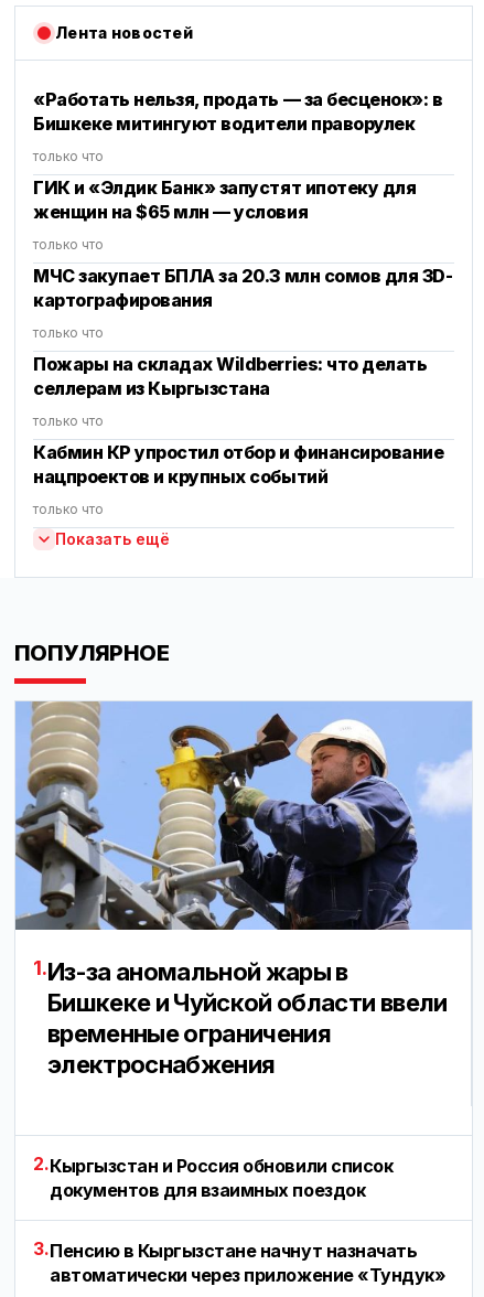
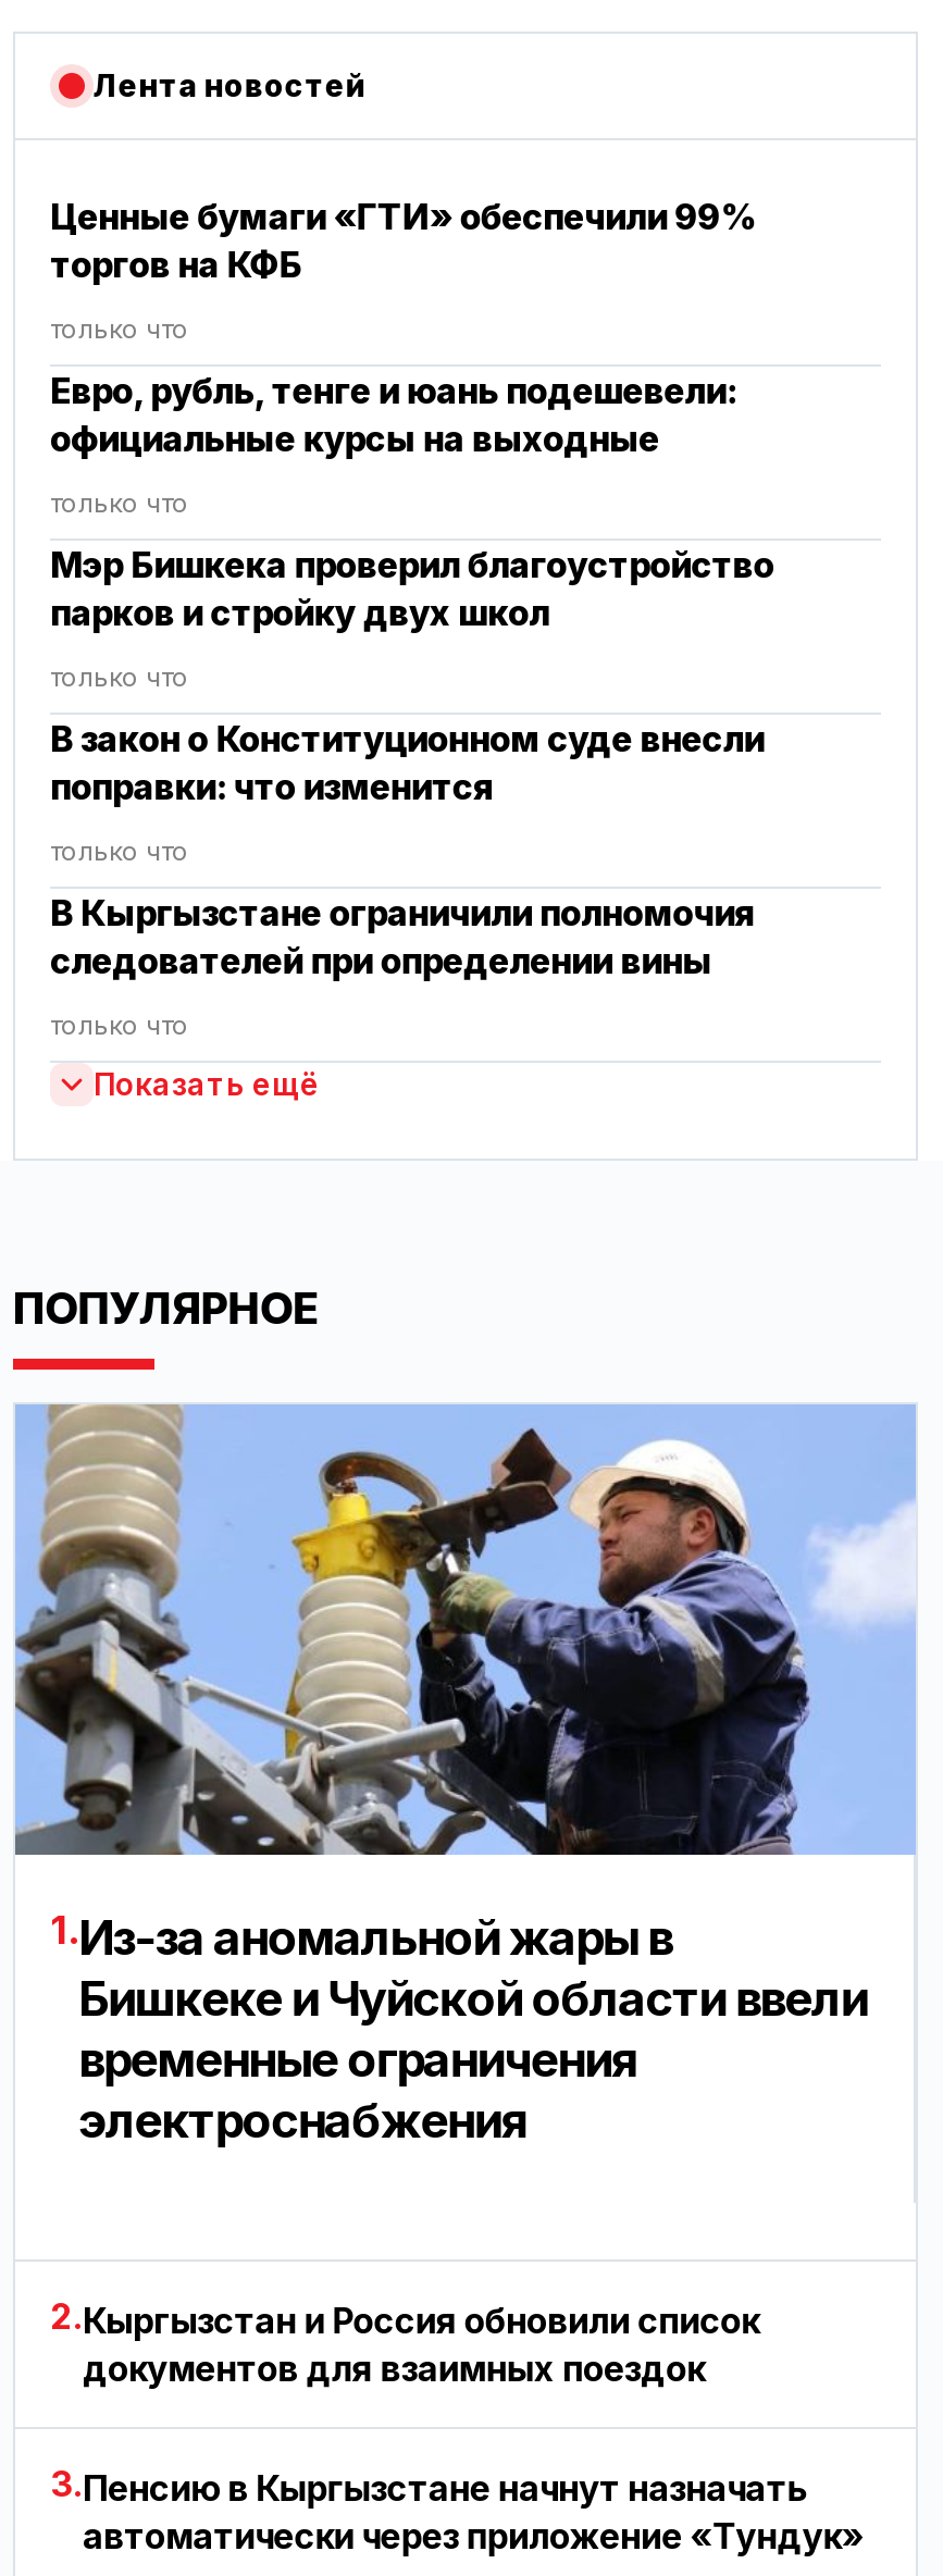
[33,88,443,135] «Работать нельзя, продать — за бесценок»: в | Бишкеке митингуют водители праворулек -> [50,195,754,286] Ценные бумаги «ГТИ» обеспечили 99% | торгов на КФБ
[33,176,416,223] ГИК и «Элдик Банк» запустят ипотеку для | женщин на $65 млн — условия -> [50,369,736,460] Евро, рубль, тенге и юань подешевели: | официальные курсы на выходные
[33,265,452,311] МЧС закупает БПЛА за 20.3 млн сомов для 3D- | картографирования -> [50,543,774,634] Мэр Бишкека проверил благоустройство | парков и стройку двух школ
[33,353,427,399] Пожары на складах Wildberries: что делать | селлерам из Кыргызстана -> [50,717,764,808] В закон о Конституционном суде внесли | поправки: что изменится
[33,441,444,487] Кабмин КР упростил отбор и финансирование | нацпроектов и крупных событий -> [50,891,755,982] В Кыргызстане ограничили полномочия | следователей при определении вины

